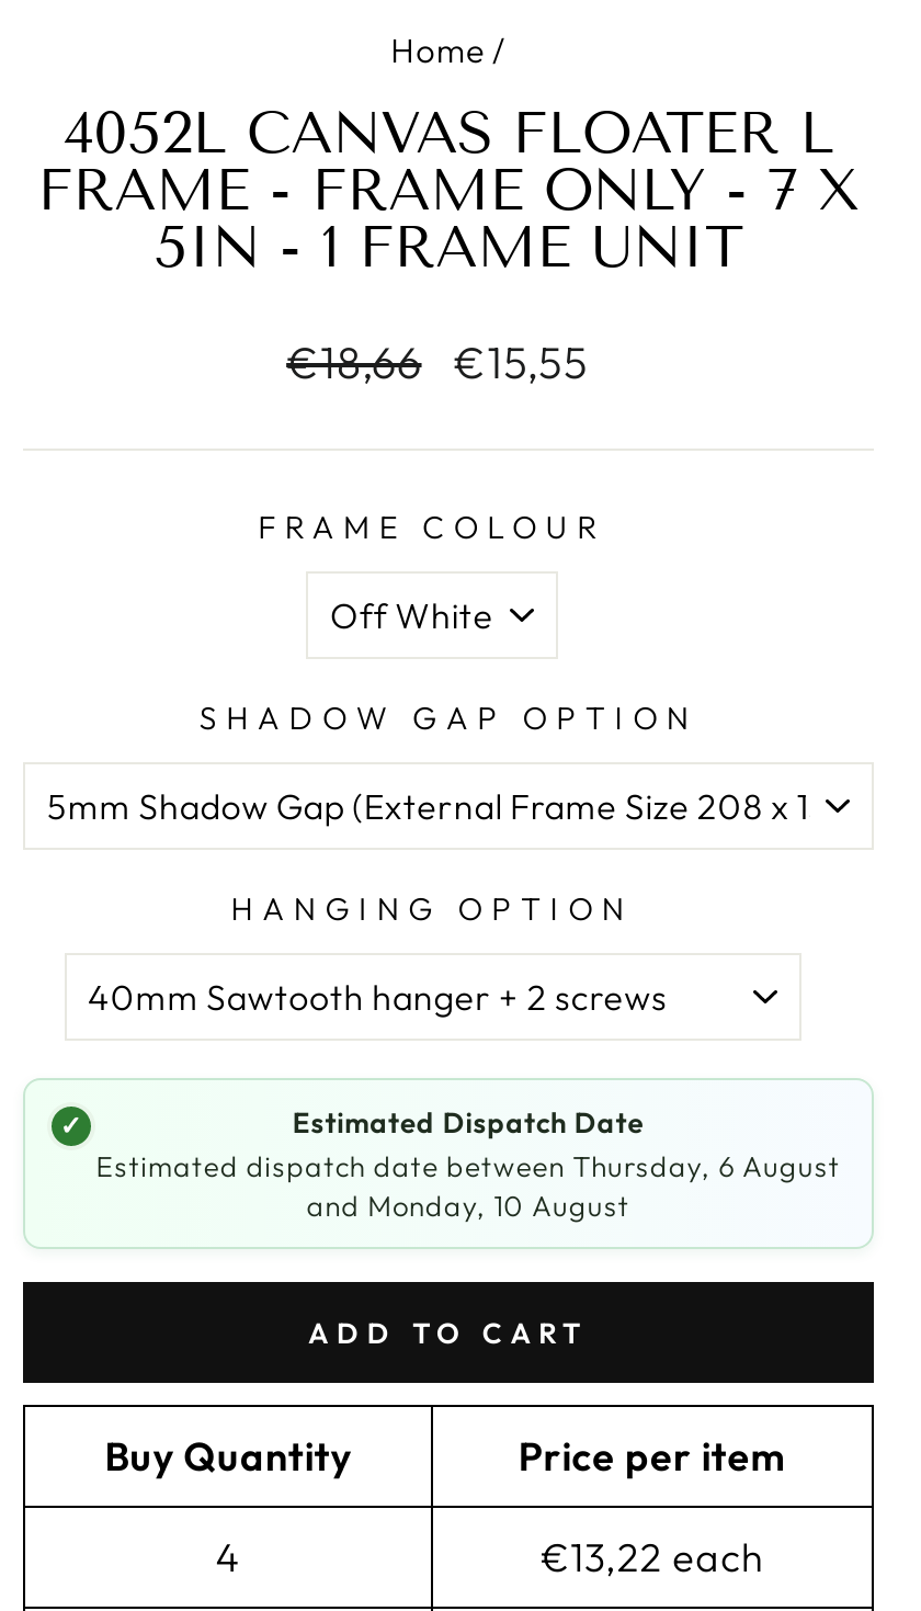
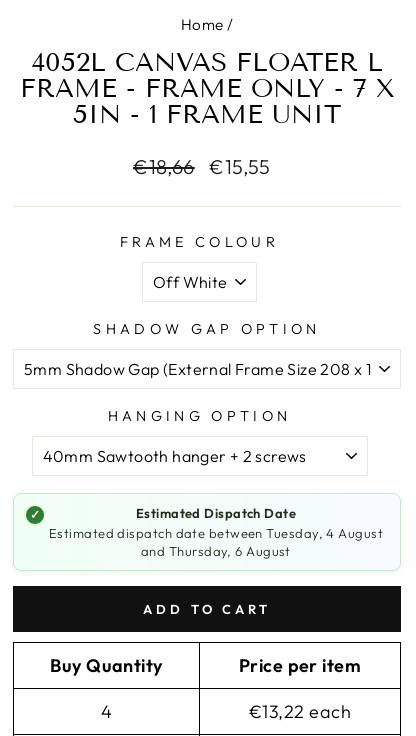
[96,1149,841,1184] Estimated dispatch date between Thursday, 6 August -> [49,525,383,541] Estimated dispatch date between Tuesday, 4 August
[307,1189,630,1224] and Monday, 10 August -> [141,543,291,559] and Thursday, 6 August

